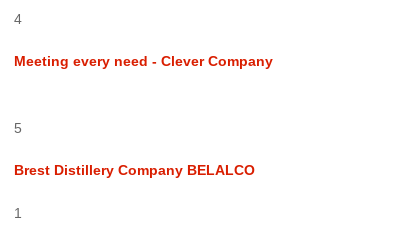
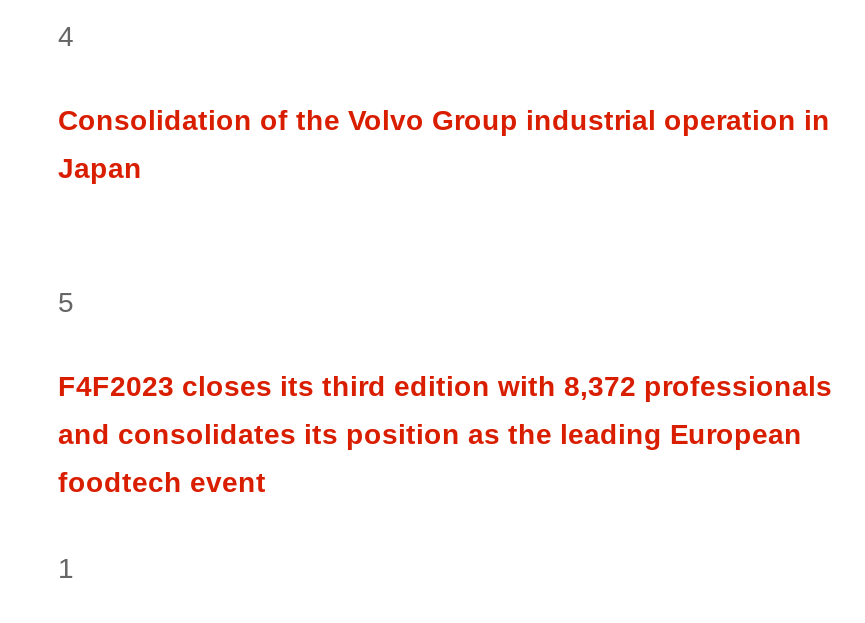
[14,53,273,69] Meeting every need - Clever Company -> [58,104,830,184] Consolidation of the Volvo Group industrial operation in | Japan
[14,162,255,178] Brest Distillery Company BELALCO -> [58,371,832,499] F4F2023 closes its third edition with 8,372 professionals | and consolidates its position as the leading European | foodtech event

